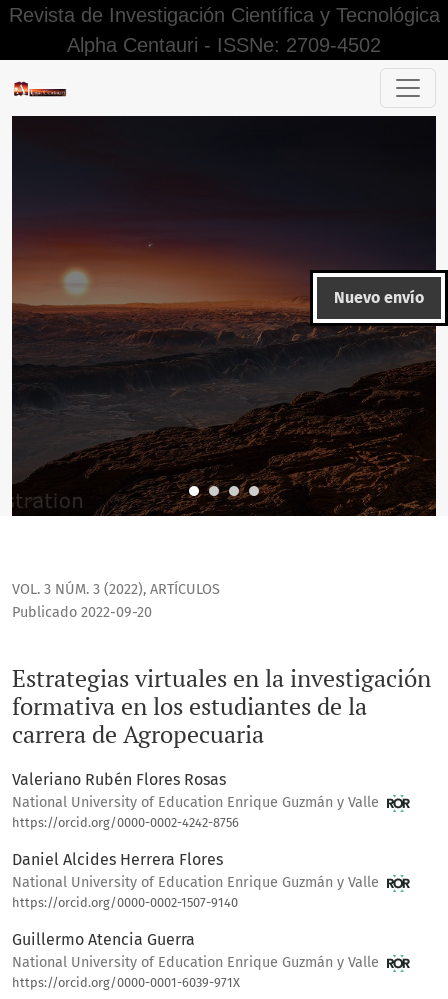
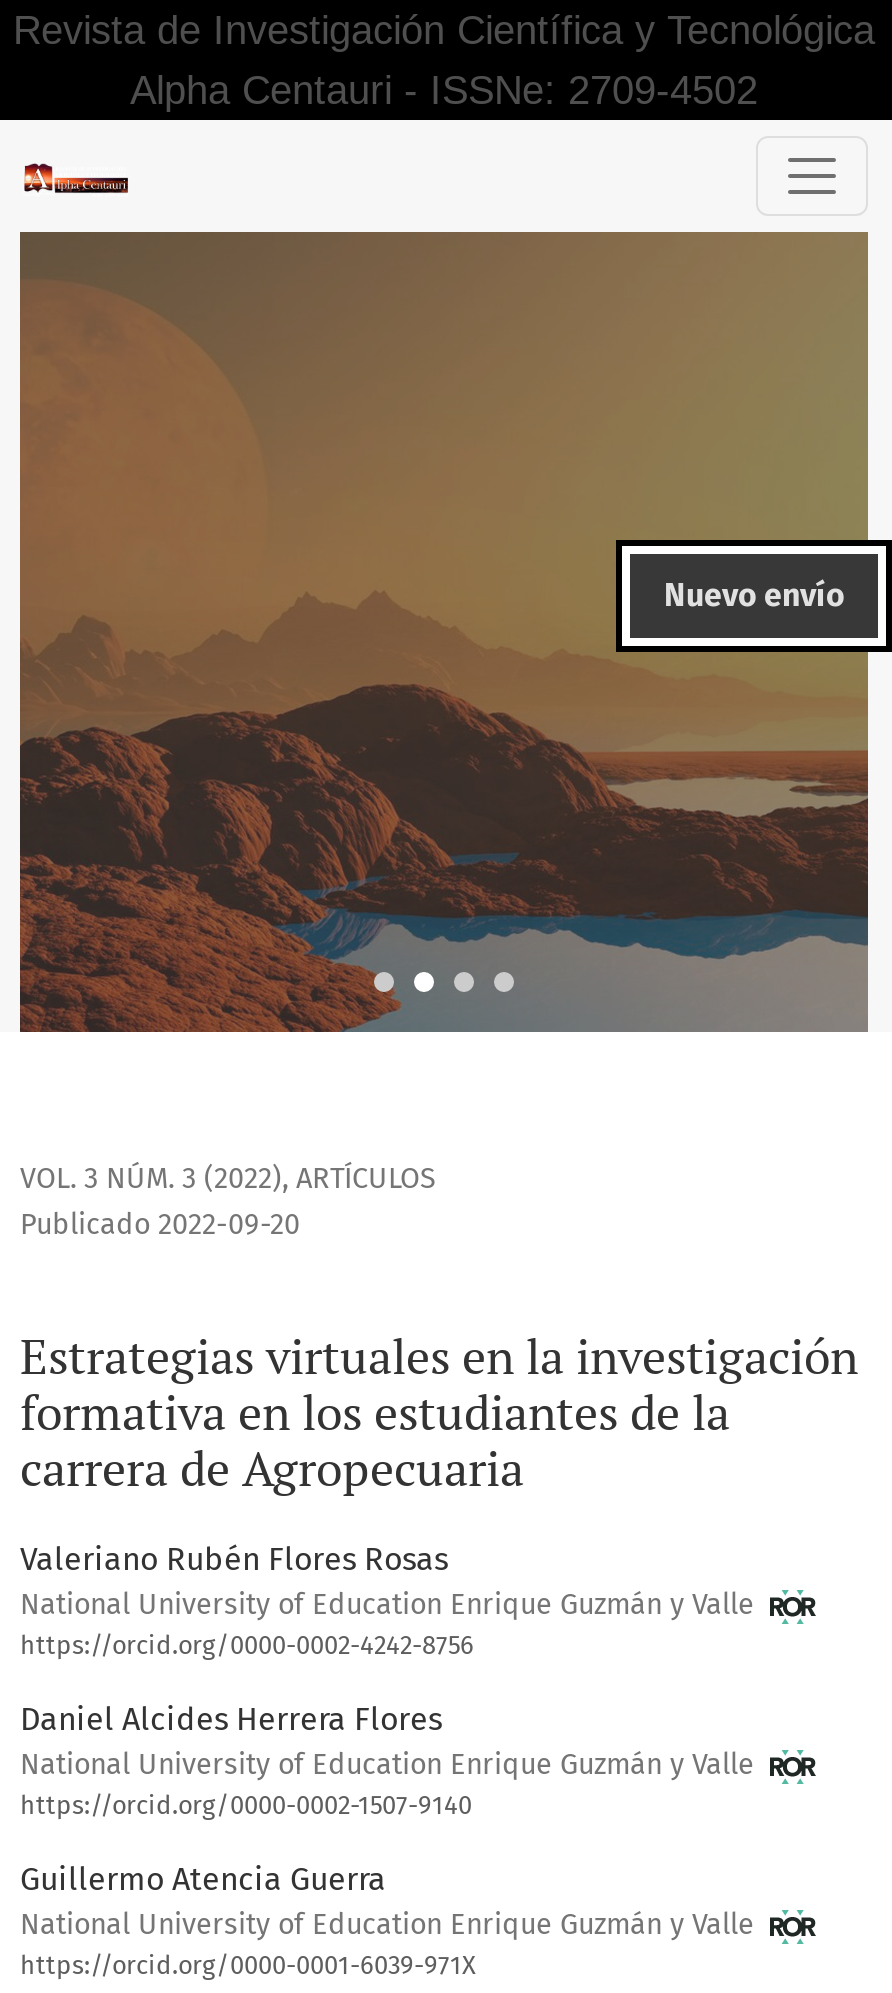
[11,115,437,517] [image] -> [18,230,870,1034] [image]

